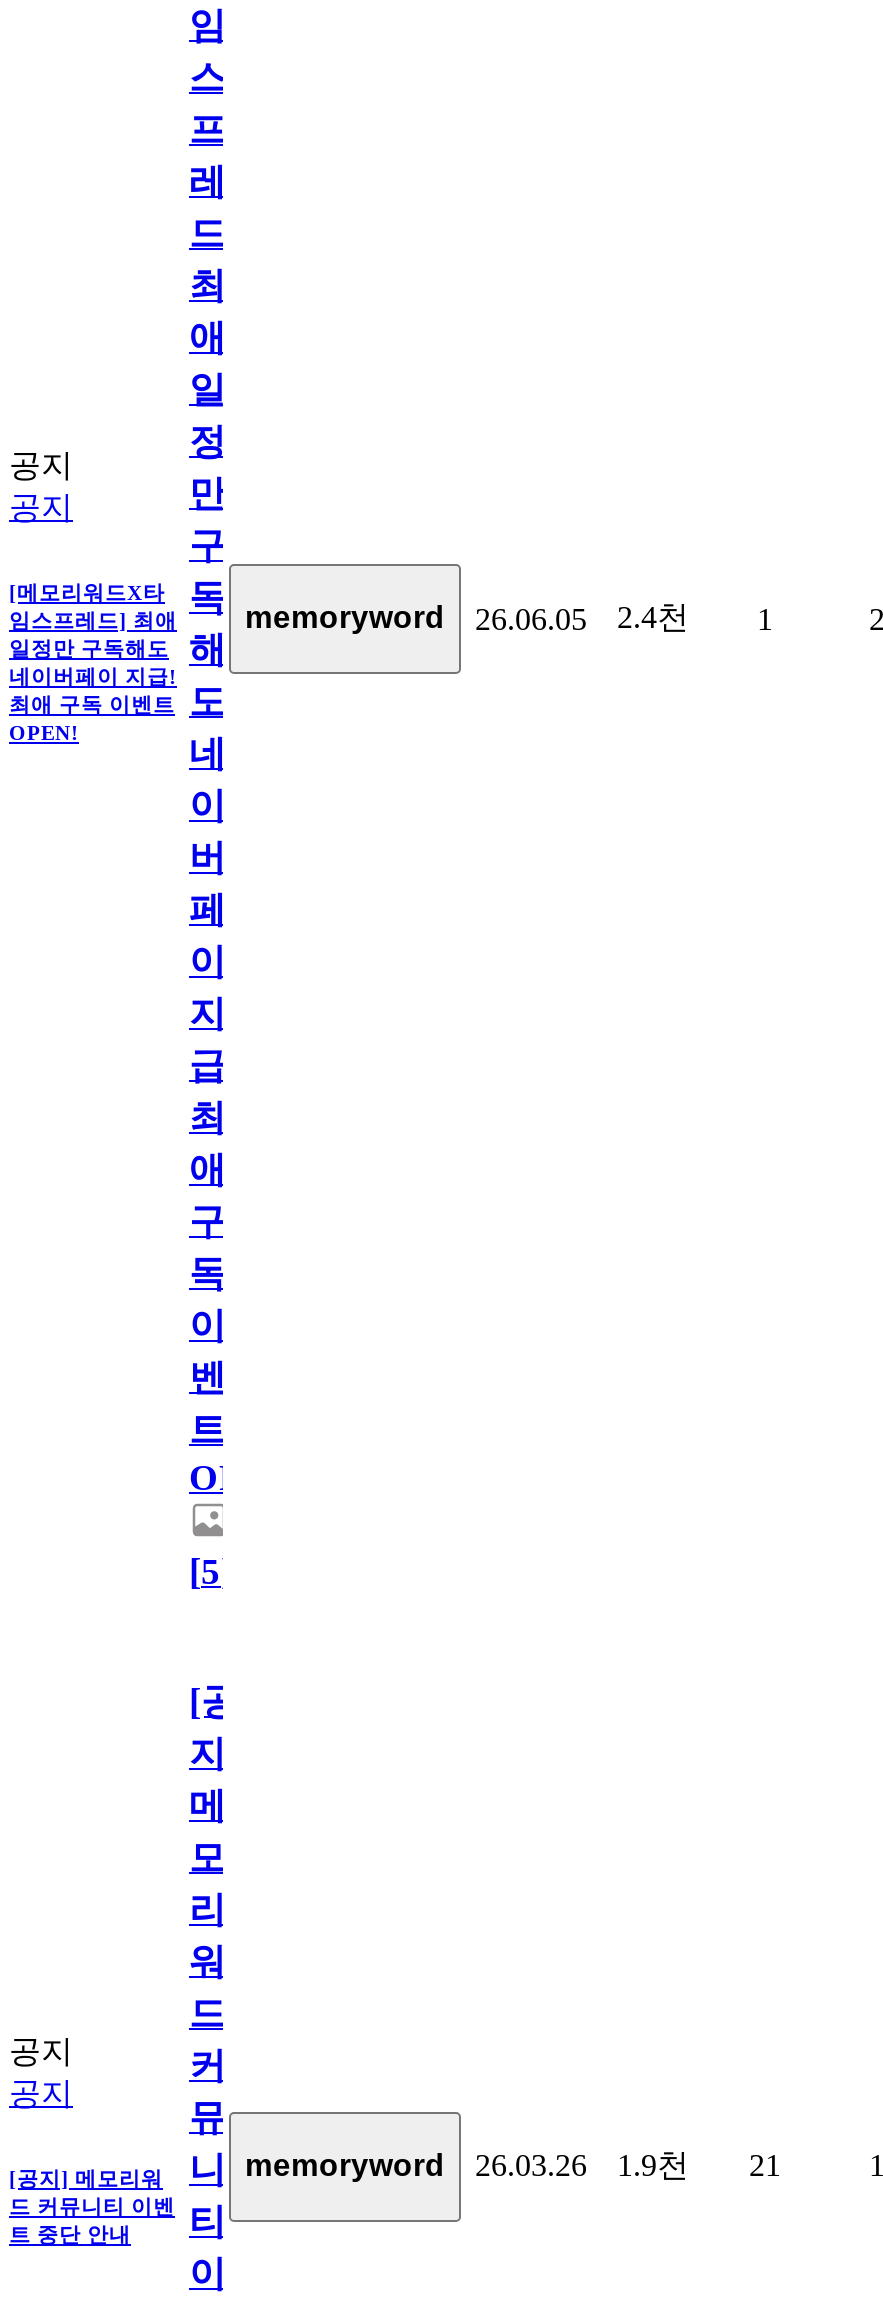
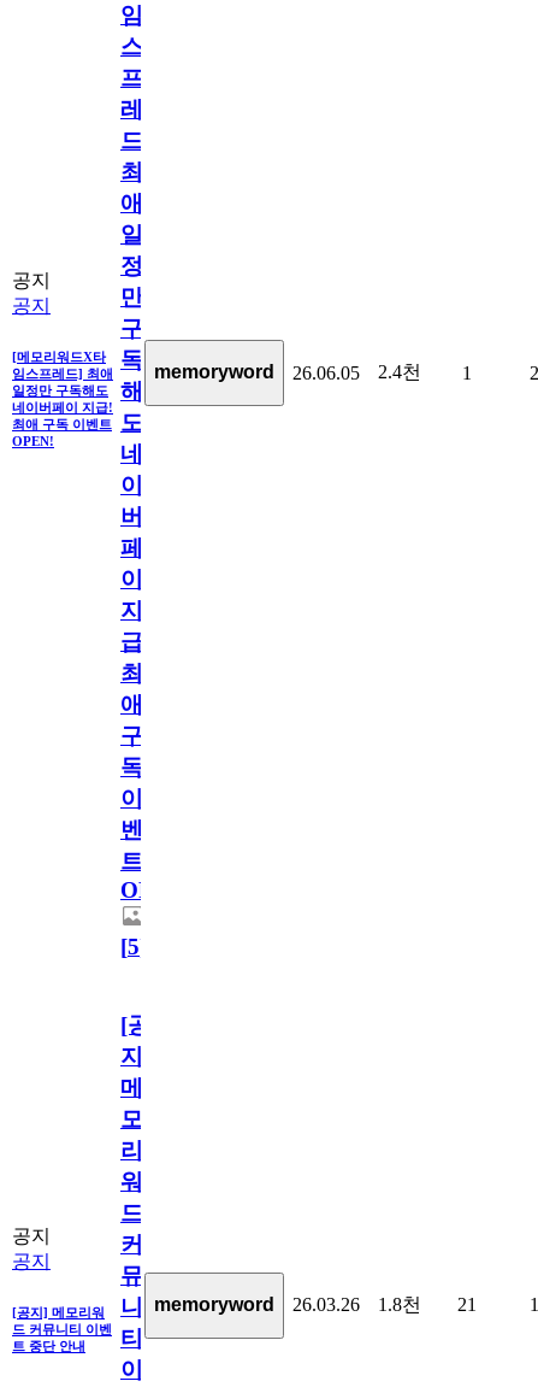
[617,2147,689,2181] 1.9천 -> [378,1294,421,1314] 1.8천

